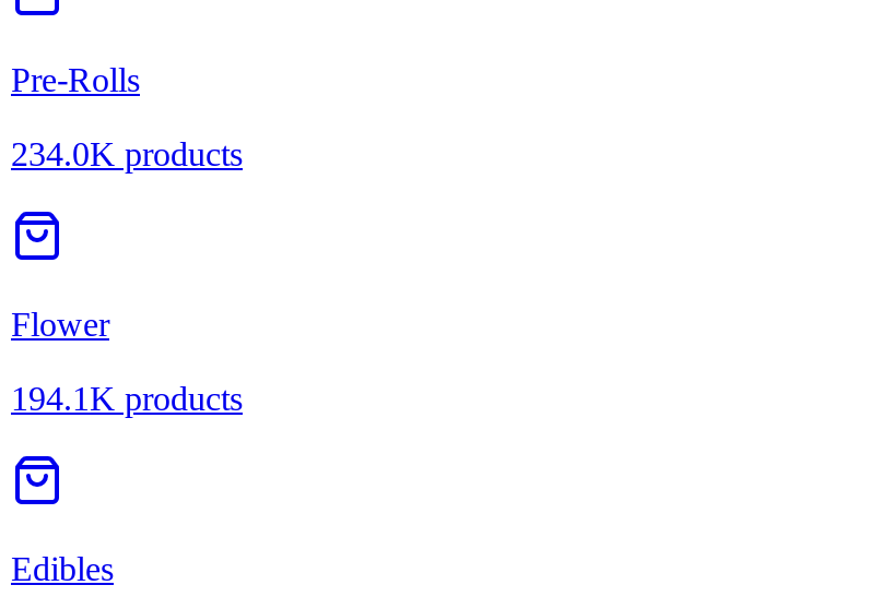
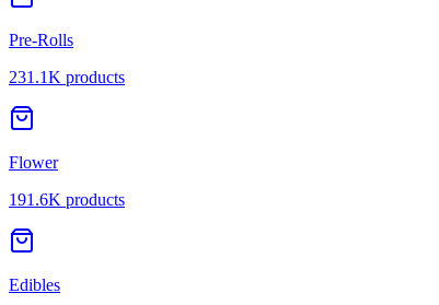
[11,135,243,172] 234.0K products -> [9,68,125,86] 231.1K products
[11,380,243,417] 194.1K products -> [9,190,125,209] 191.6K products

